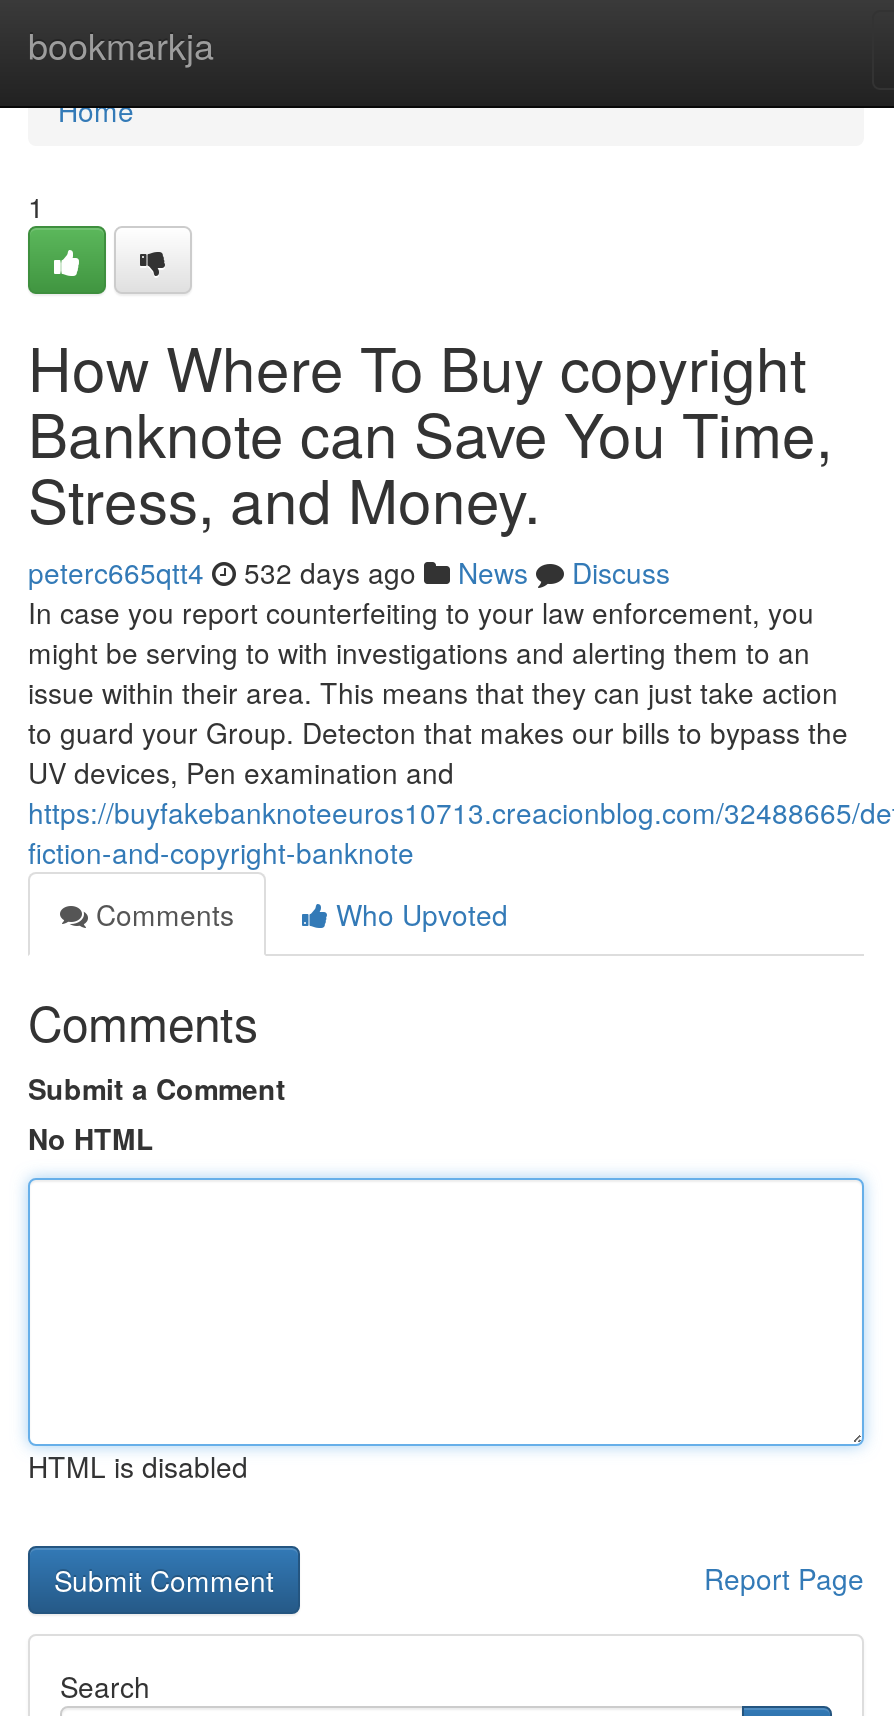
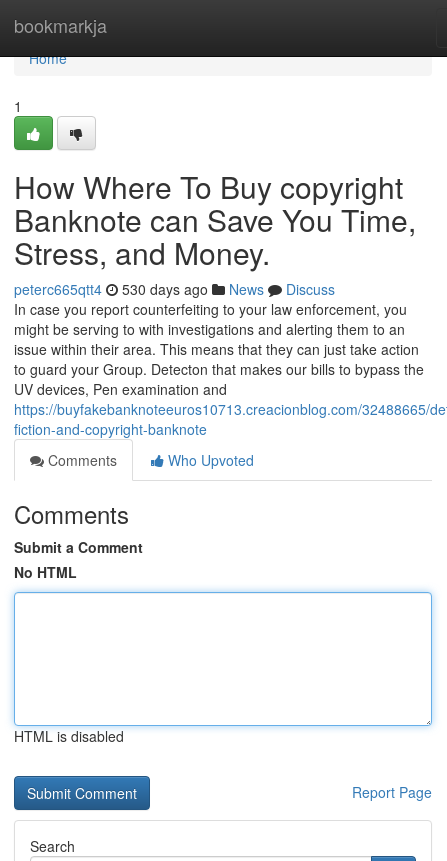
[28,552,670,592] peterc665qtt4 532 days ago News Discuss -> [14,279,335,299] peterc665qtt4 530 days ago News Discuss

